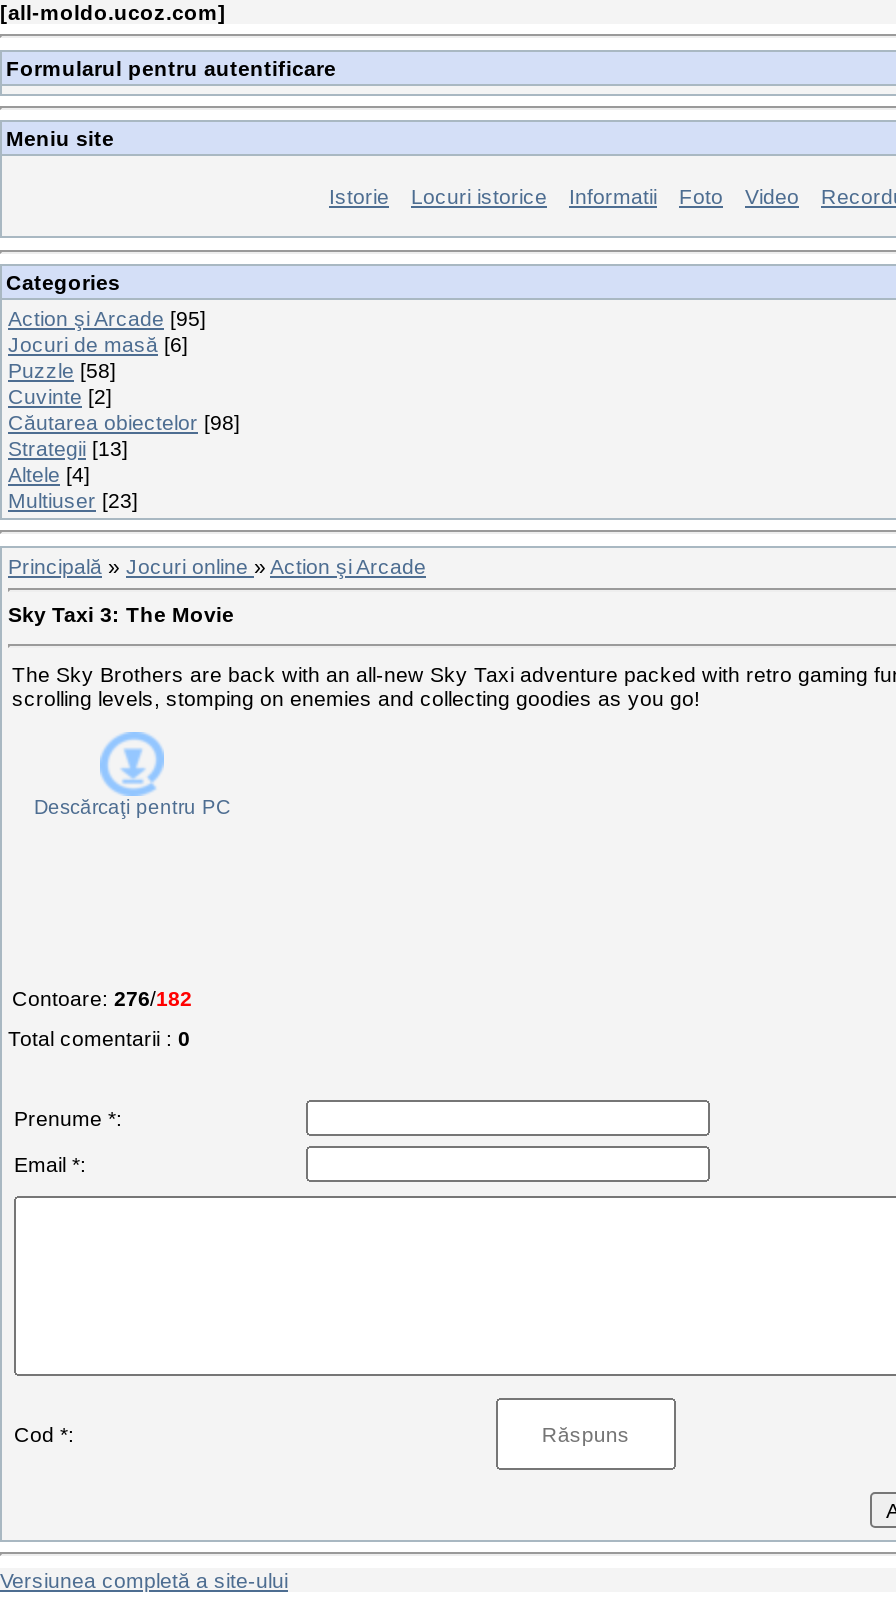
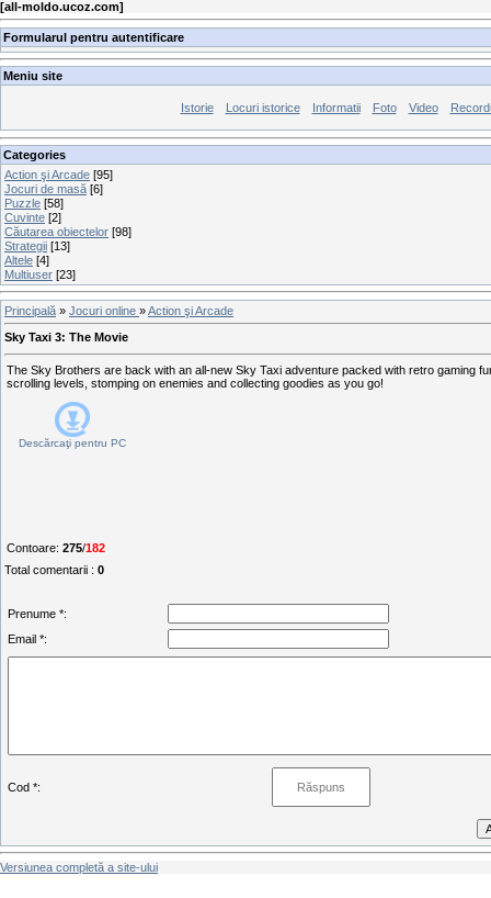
[12,986,192,1010] Contoare: 276/182 -> [7,541,105,554] Contoare: 275/182

